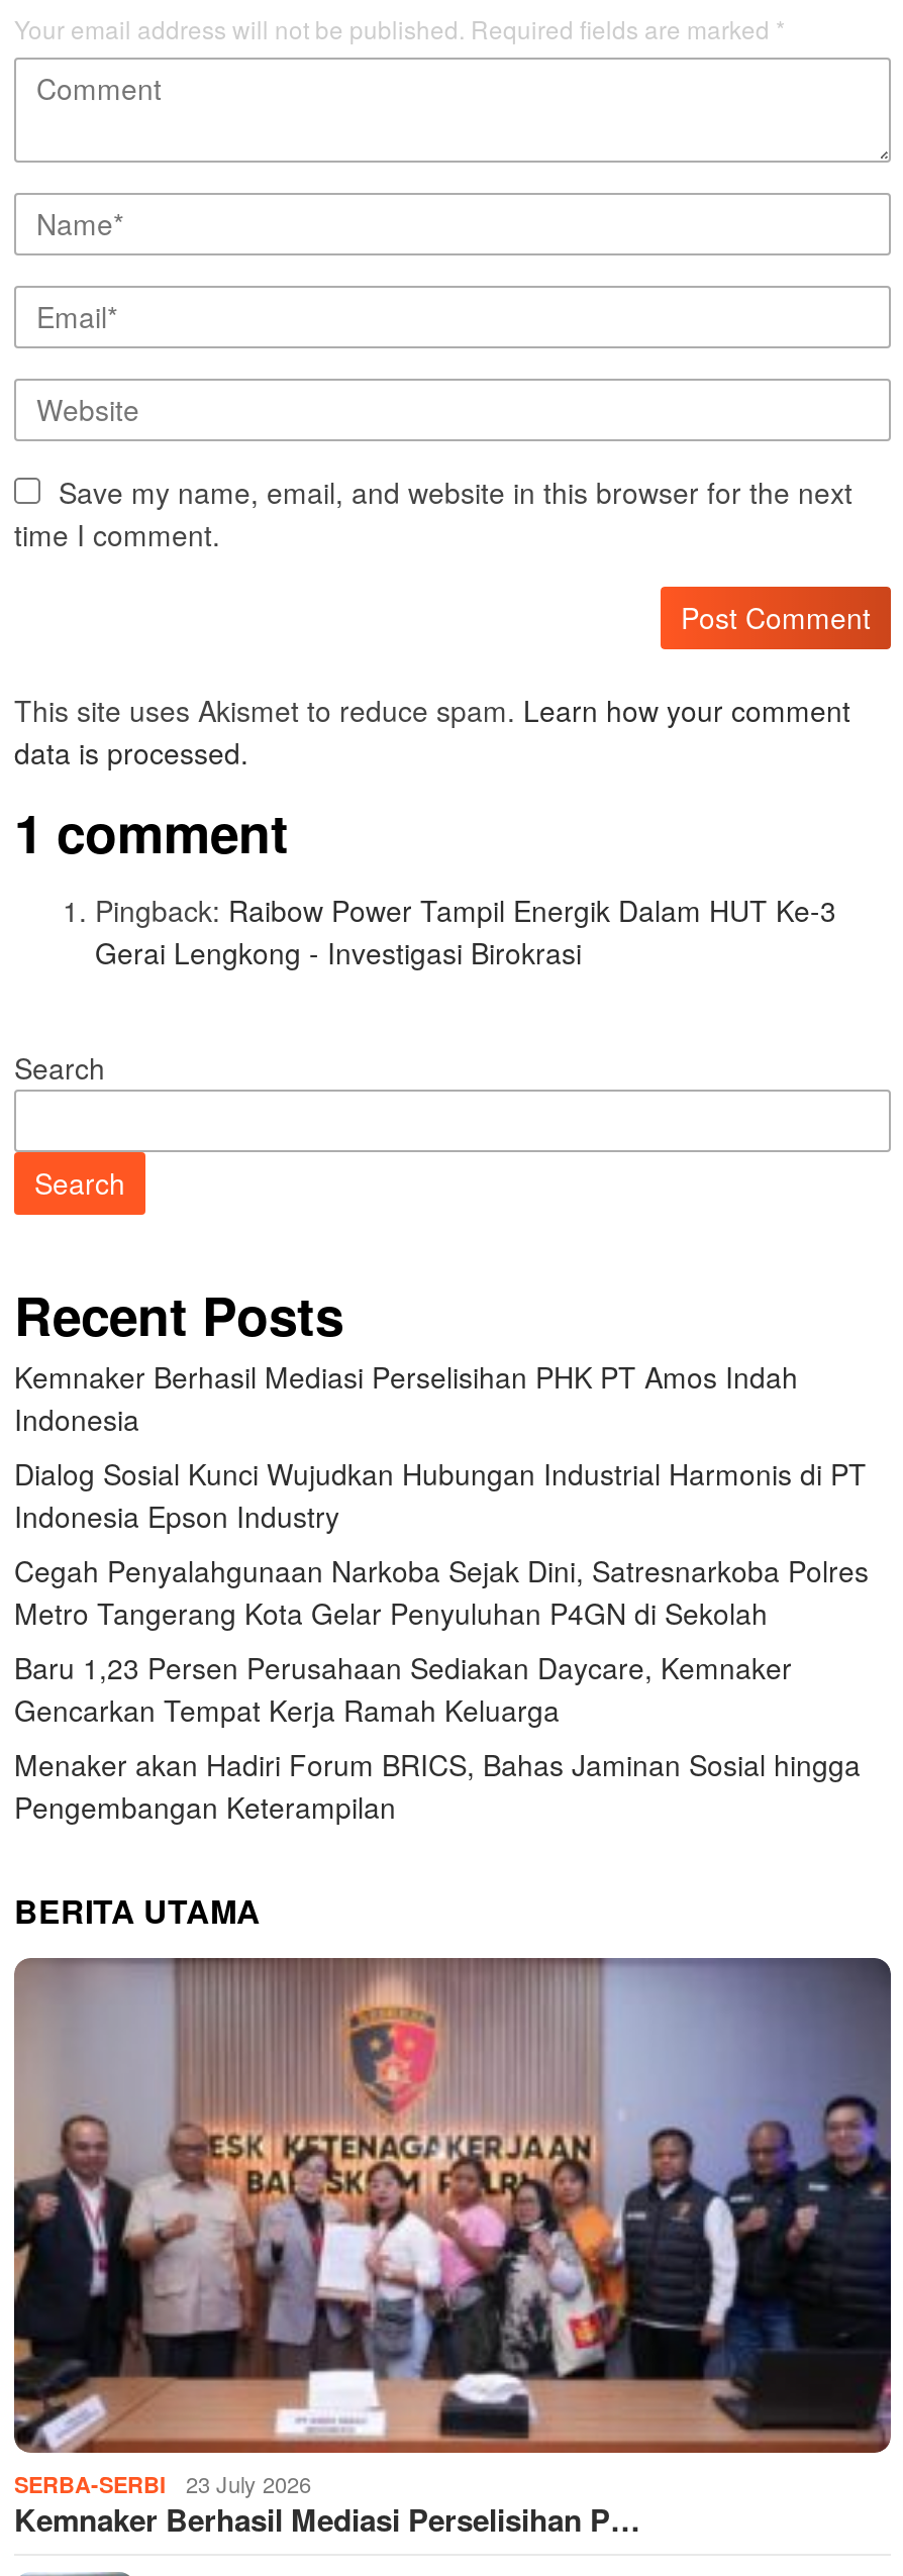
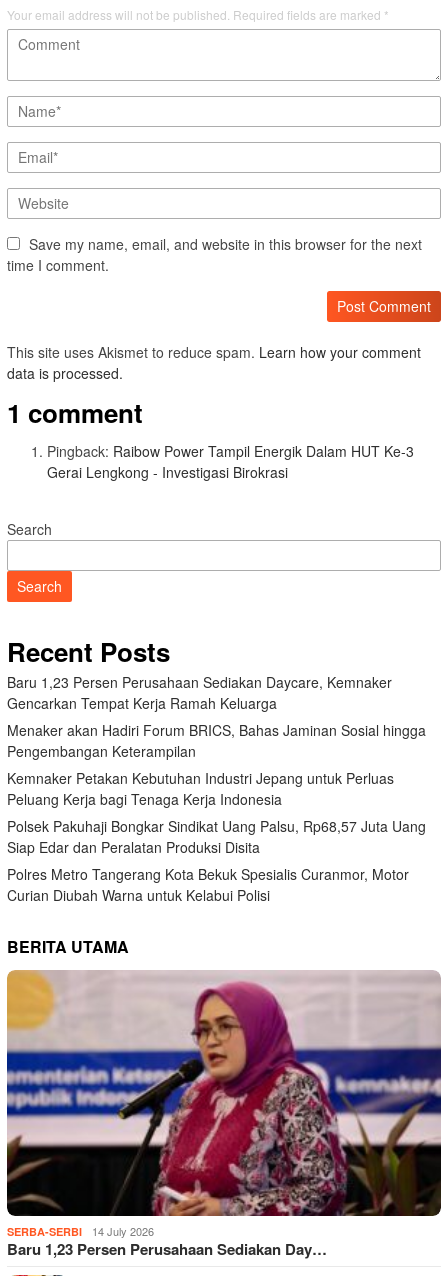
[14,1356,869,1632] Kemnaker Berhasil Mediasi Perselisihan PHK PT Amos Indah | Indonesia | Dialog Sosial Kunci Wujudkan Hubungan Industrial Harmonis di PT | Indonesia Epson Industry | Cegah Penyalahgunaan Narkoba Sejak Dini, Satresnarkoba Polres | Metro Tangerang Kota Gelar Penyuluhan P4GN di Sekolah -> none
moved [14,1647,861,1826] -> [7,672,426,761]: Baru 1,23 Persen Perusahaan Sediakan Daycare, Kemnaker | Gencarkan Tempat Kerja Ramah Keluarga | Menaker akan Hadiri Forum BRICS, Bahas Jaminan Sosial hingga | Pengembangan Keterampilan
none -> [7,768,426,905] Kemnaker Petakan Kebutuhan Industri Jepang untuk Perluas | Peluang Kerja bagi Tenaga Kerja Indonesia | Polsek Pakuhaji Bongkar Sindikat Uang Palsu, Rp68,57 Juta Uang | Siap Edar dan Peralatan Produksi Disita | Polres Metro Tangerang Kota Bekuk Spesialis Curanmor, Motor | Curian Diubah Warna untuk Kelabui Polisi
[12,1958,893,2543] [image] | 23 July 2026 | Kemnaker Berhasil Mediasi Perselisihan P… -> [6,970,442,1260] [image] | 14 July 2026 | Baru 1,23 Persen Perusahaan Sediakan Day…

